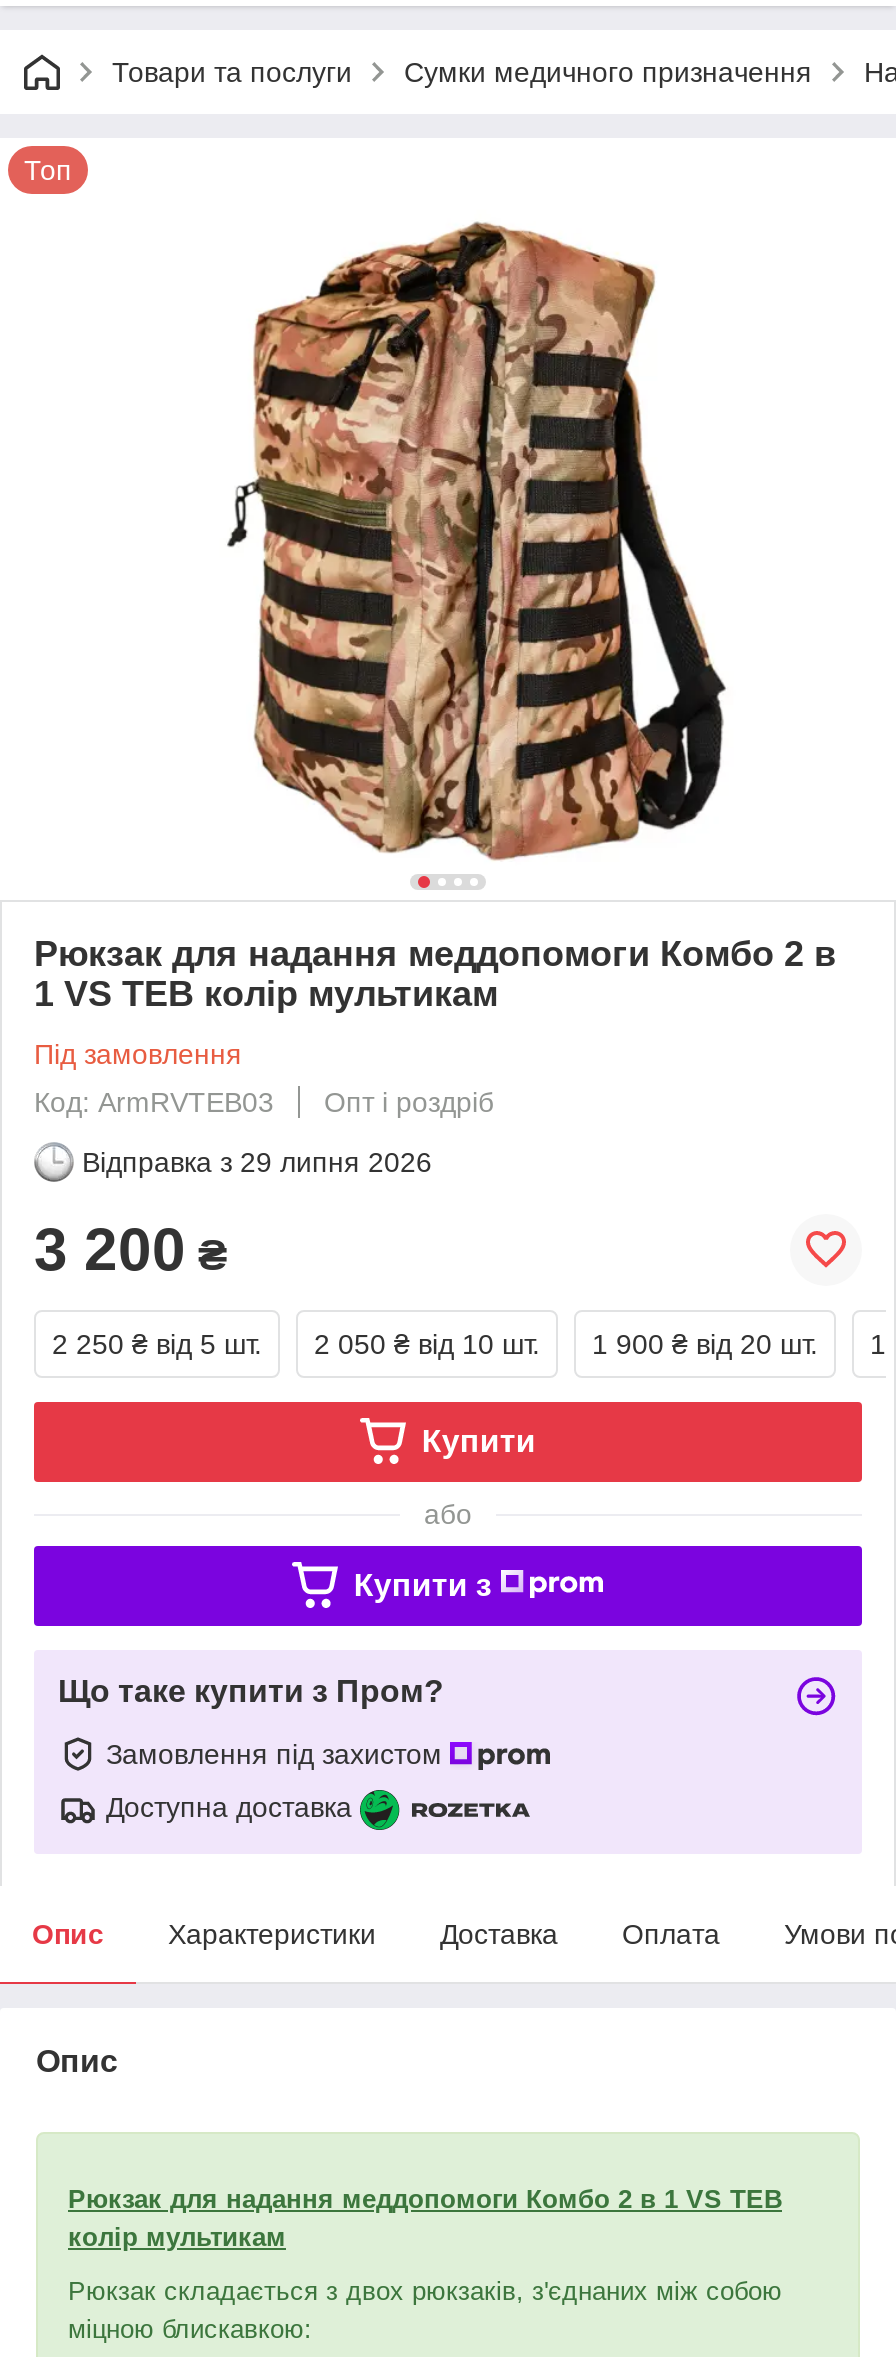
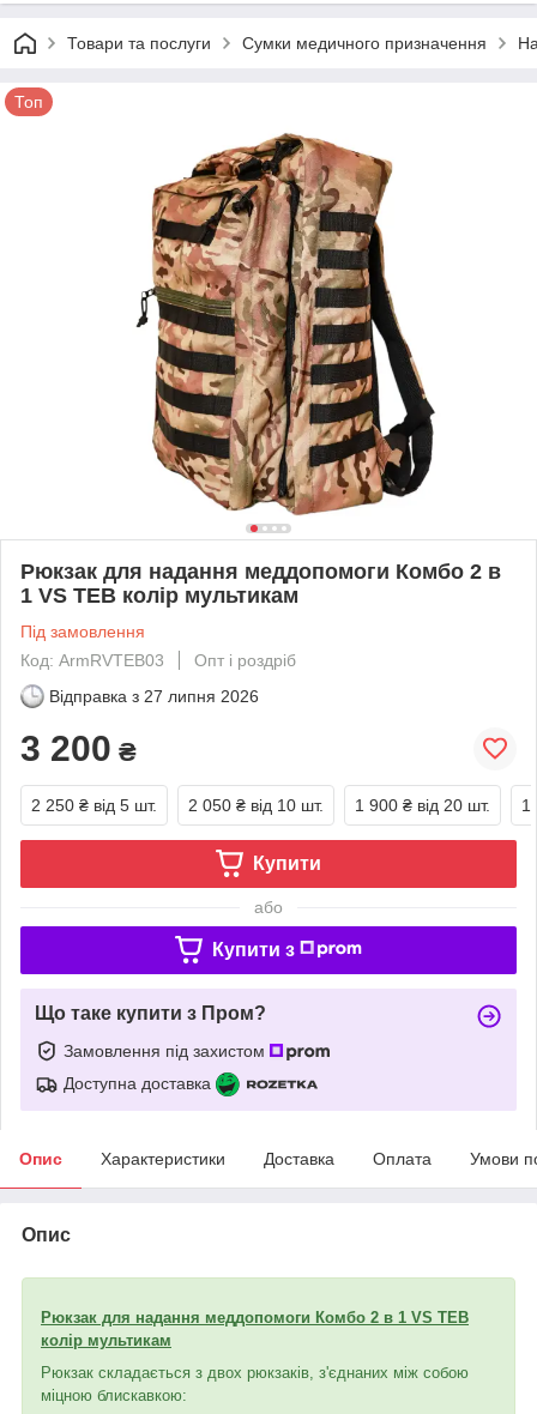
[82,1146,432,1178] Відправка з 29 липня 2026 -> [49,686,259,706] Відправка з 27 липня 2026

